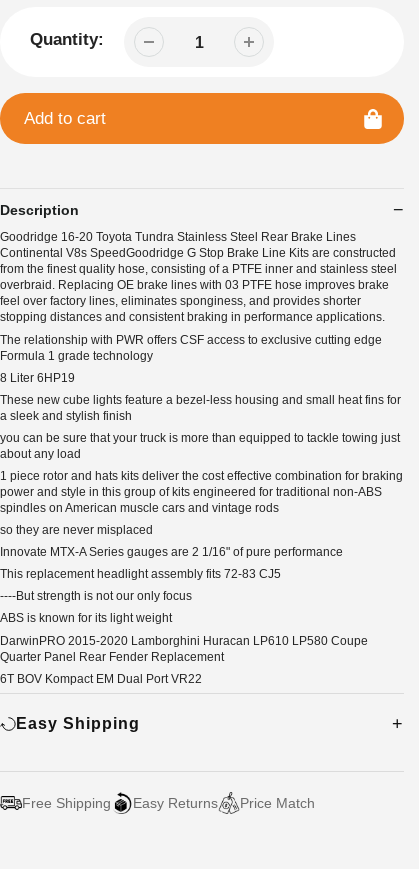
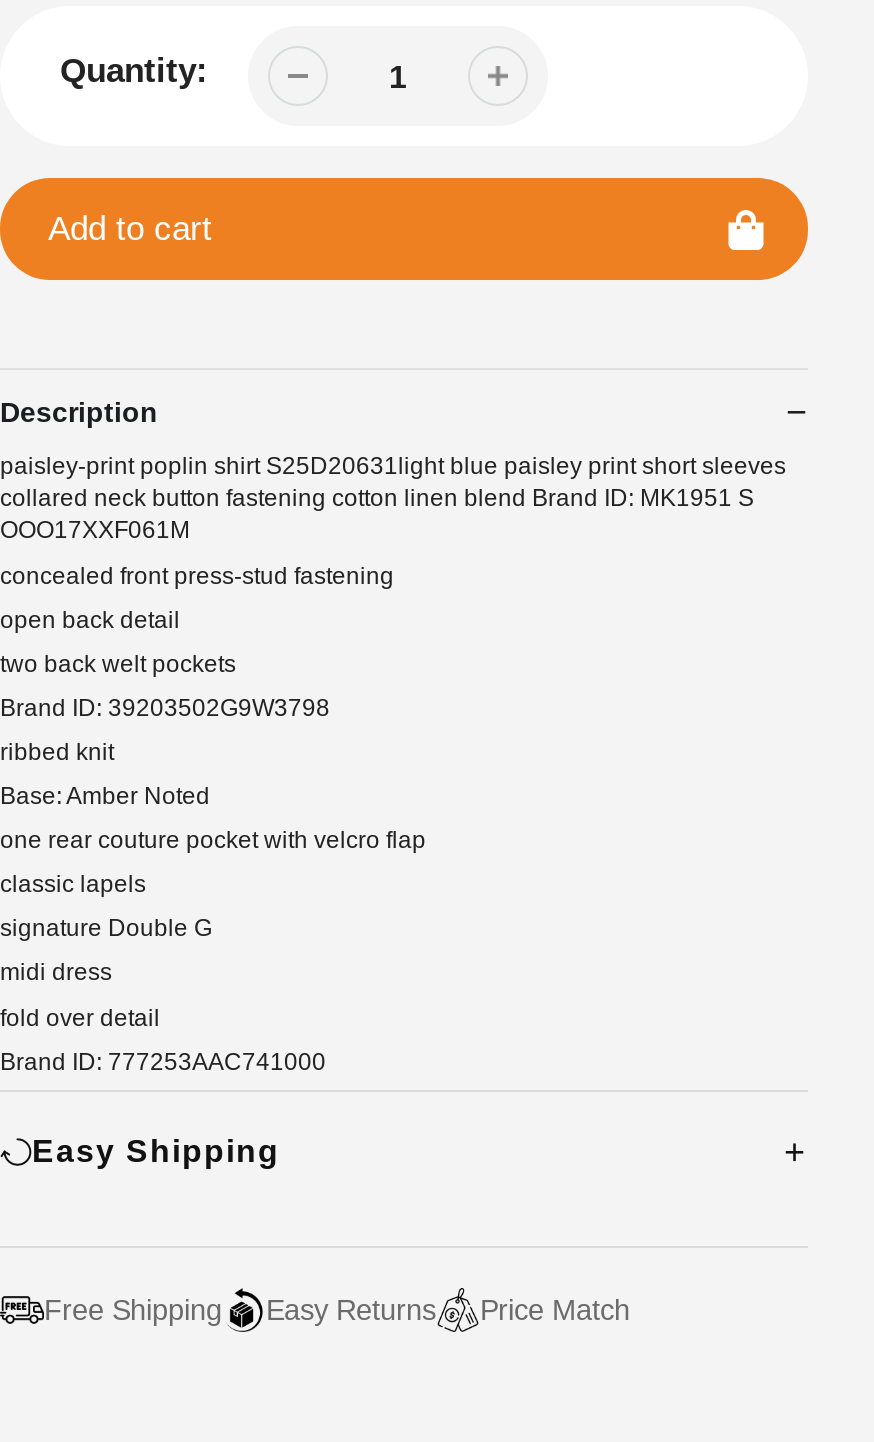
[0,230,397,324] Goodridge 16-20 Toyota Tundra Stainless Steel Rear Brake Lines | Continental V8s SpeedGoodridge G Stop Brake Line Kits are constructed | from the finest quality hose, consisting of a PTFE inner and stainless steel | overbraid. Replacing OE brake lines with 03 PTFE hose improves brake | feel over factory lines, eliminates sponginess, and provides shorter | stopping distances and consistent braking in performance applications. -> [0,453,786,545] paisley-print poplin shirt S25D20631light blue paisley print short sleeves | collared neck button fastening cotton linen blend Brand ID: MK1951 S | OOO17XXF061M
[0,332,382,362] The relationship with PWR offers CSF access to exclusive cutting edge | Formula 1 grade technology -> [0,561,394,589] concealed front press-stud fastening
[0,371,75,385] 8 Liter 6HP19 -> [0,605,180,633] open back detail
[0,393,401,423] These new cube lights feature a bezel-less housing and small heat fins for | a sleek and stylish finish -> [0,649,236,677] two back welt pockets
[0,431,400,461] you can be sure that your truck is more than equipped to tackle towing just | about any load -> [0,694,330,722] Brand ID: 39203502G9W3798
[0,469,403,515] 1 piece rotor and hats kits deliver the cost effective combination for braking | power and style in this group of kits engineered for traditional non-ABS | spindles on American muscle cars and vintage rods -> [0,738,114,766] ribbed knit
[0,523,153,537] so they are never misplaced -> [0,782,210,810] Base: Amber Noted
[0,545,343,559] Innovate MTX-A Series gauges are 2 1/16" of pure performance -> [0,826,426,854] one rear couture pocket with velcro flap
[0,567,281,581] This replacement headlight assembly fits 72-83 CJ5 -> [0,871,146,899] classic lapels
[0,589,192,603] ----But strength is not our only focus -> [0,915,212,943] signature Double G
[0,611,172,625] ABS is known for its light weight -> [0,959,112,987] midi dress
[0,634,368,664] DarwinPRO 2015-2020 Lamborghini Huracan LP610 LP580 Coupe | Quarter Panel Rear Fender Replacement -> [0,1003,160,1031] fold over detail
[0,672,202,686] 6T BOV Kompact EM Dual Port VR22 -> [0,1047,326,1075] Brand ID: 777253AAC741000

